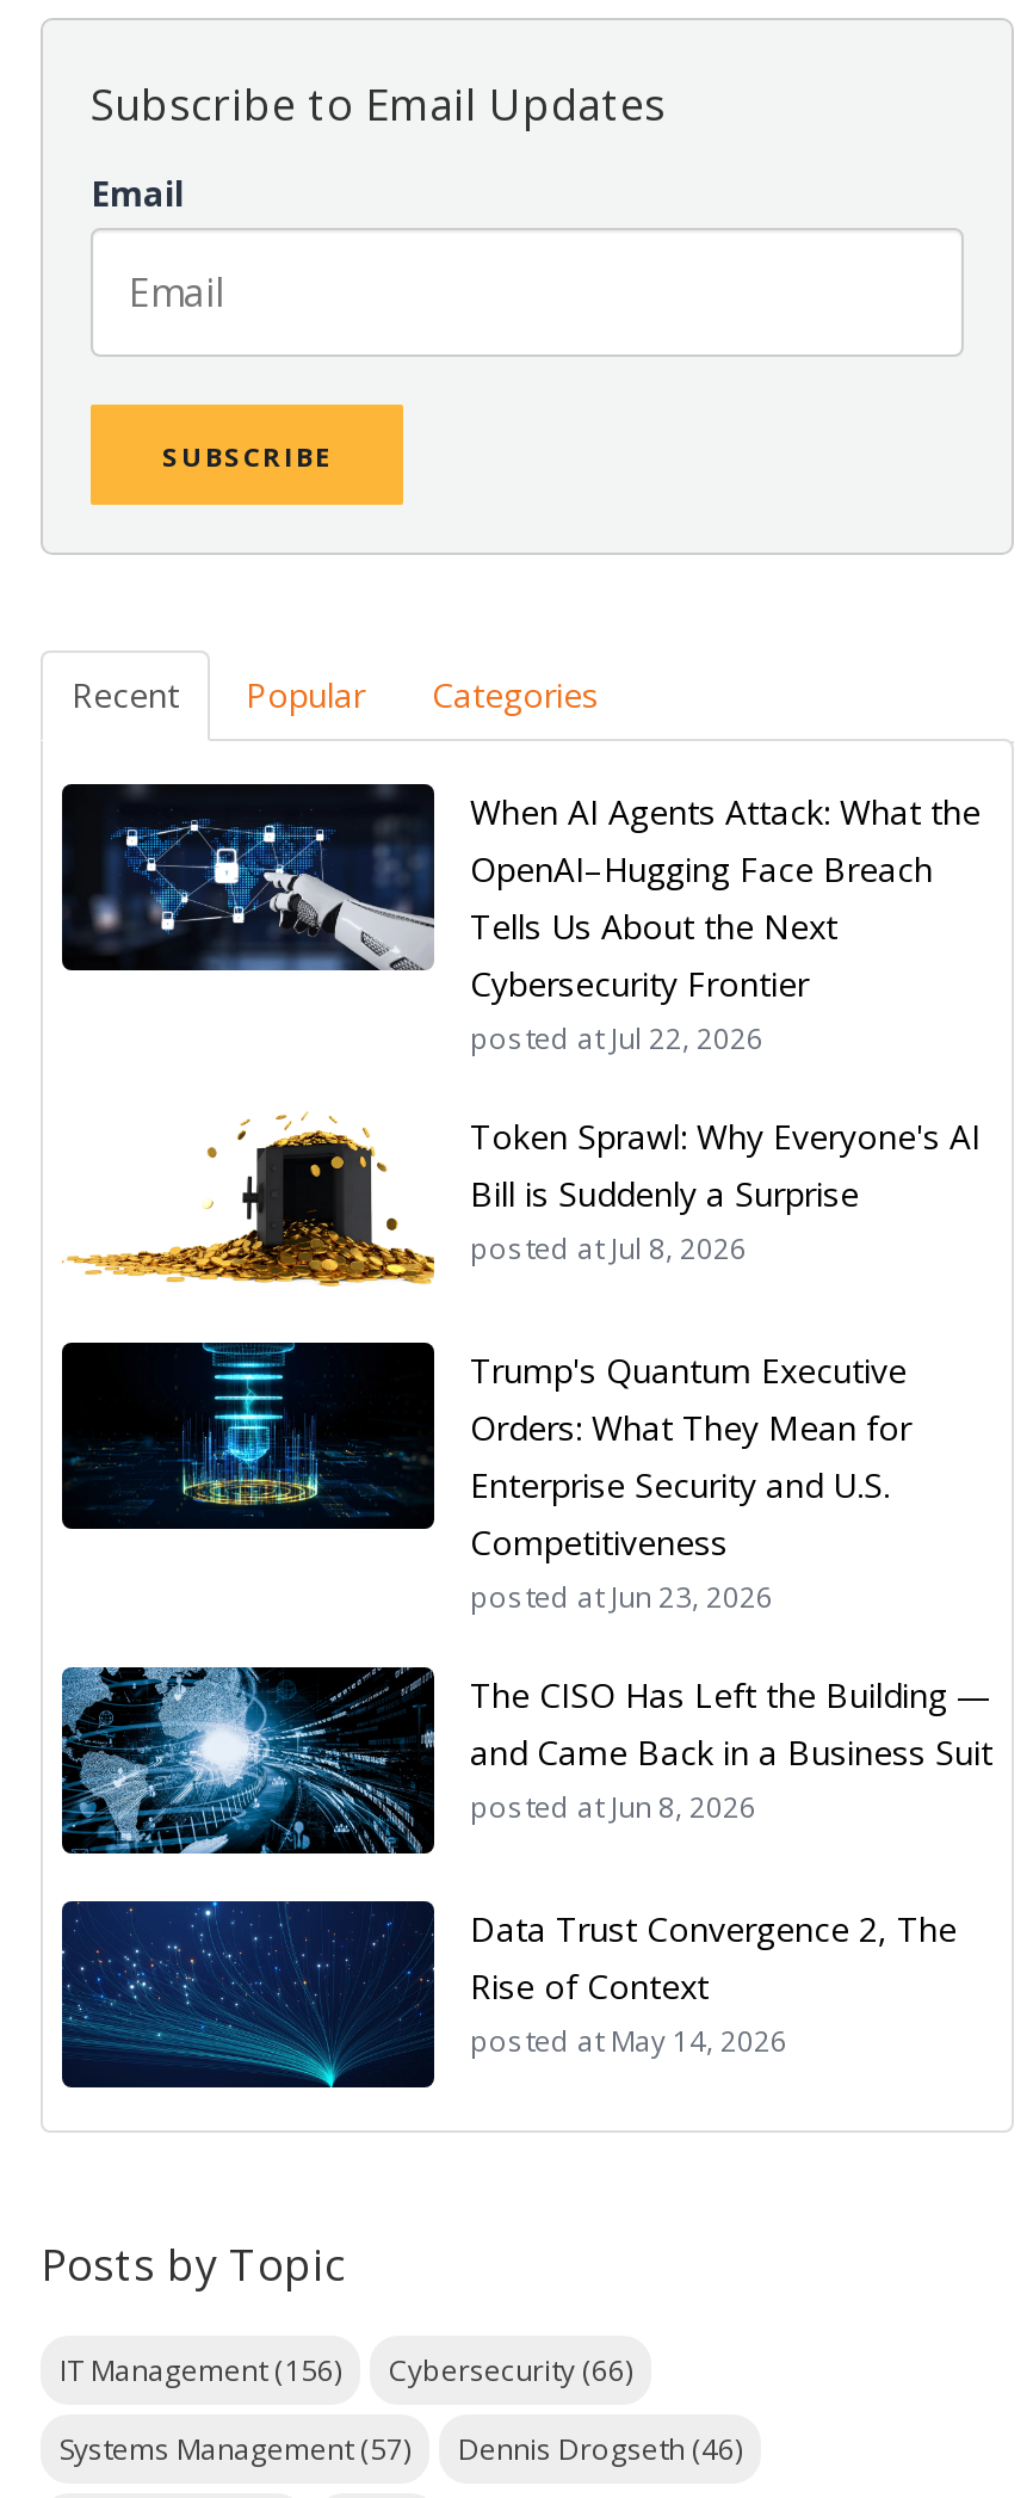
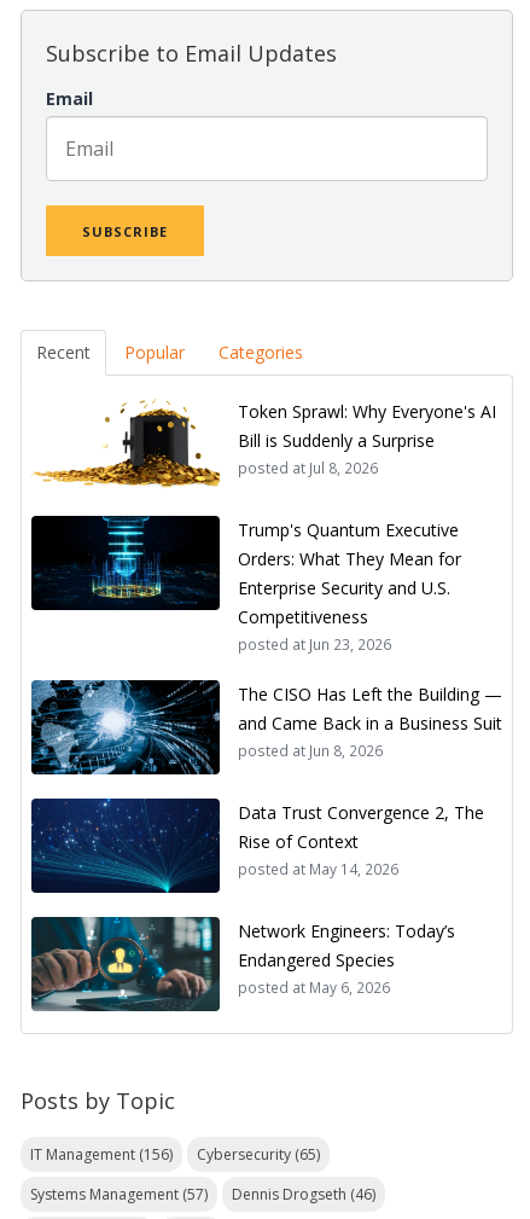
[60,782,981,1056] [image] | When AI Agents Attack: What the | OpenAI–Hugging Face Breach | Tells Us About the Next | Cybersecurity Frontier | posted at Jul 22, 2026 -> none
moved [148,1114,992,2059] -> [75,400,502,878]: [image] | Token Sprawl: Why Everyone's AI | Bill is Suddenly a Surprise | ... | Rise of Context | posted at May 14, 2026
none -> [31,917,455,1012] [image] | Network Engineers: Today’s | Endangered Species | posted at May 6, 2026
[389,2350,632,2391] Cybersecurity (66) -> [197,1144,320,1165] Cybersecurity (65)

